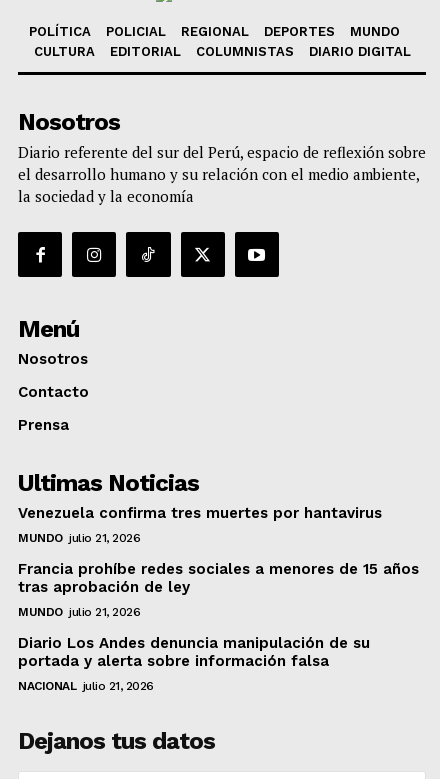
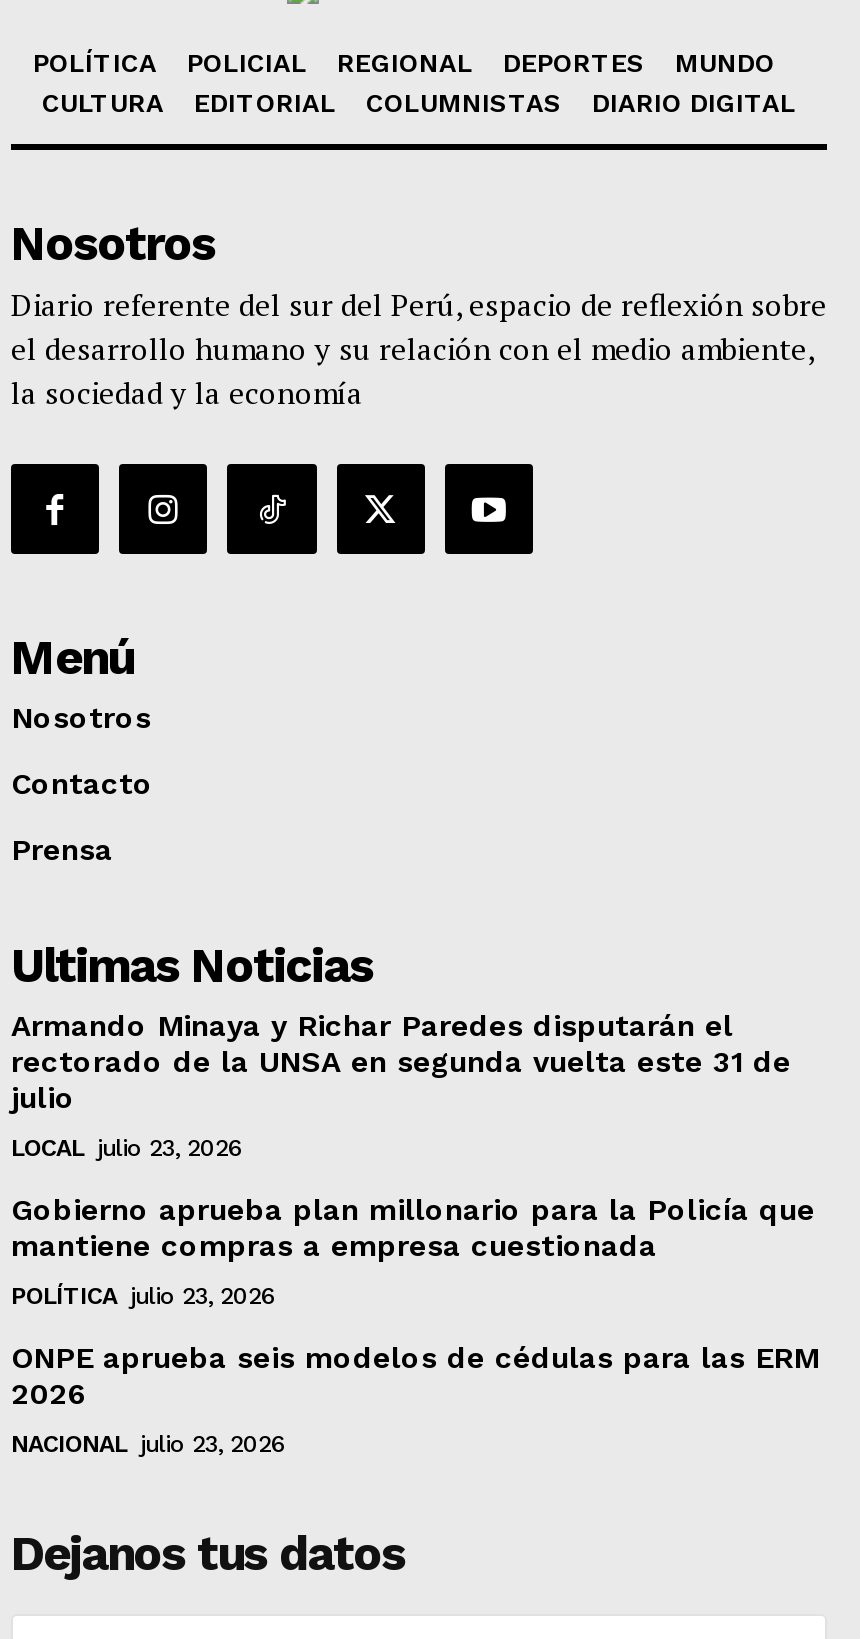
[18,504,382,522] Venezuela confirma tres muertes por hantavirus -> [11,1007,791,1115] Armando Minaya y Richar Paredes disputarán el | rectorado de la UNSA en segunda vuelta este 31 de | julio
[18,531,140,545] MUNDO julio 21, 2026 -> [11,1133,243,1161] LOCAL julio 23, 2026
[18,560,419,596] Francia prohíbe redes sociales a menores de 15 años | tras aprobación de ley -> [11,1191,815,1263] Gobierno aprueba plan millonario para la Policía que | mantiene compras a empresa cuestionada
[18,605,140,619] MUNDO julio 21, 2026 -> [11,1281,276,1309] POLÍTICA julio 23, 2026
[18,634,370,670] Diario Los Andes denuncia manipulación de su | portada y alerta sobre información falsa -> [11,1339,819,1411] ONPE aprueba seis modelos de cédulas para las ERM | 2026
[18,679,153,693] NACIONAL julio 21, 2026 -> [11,1429,286,1457] NACIONAL julio 23, 2026

